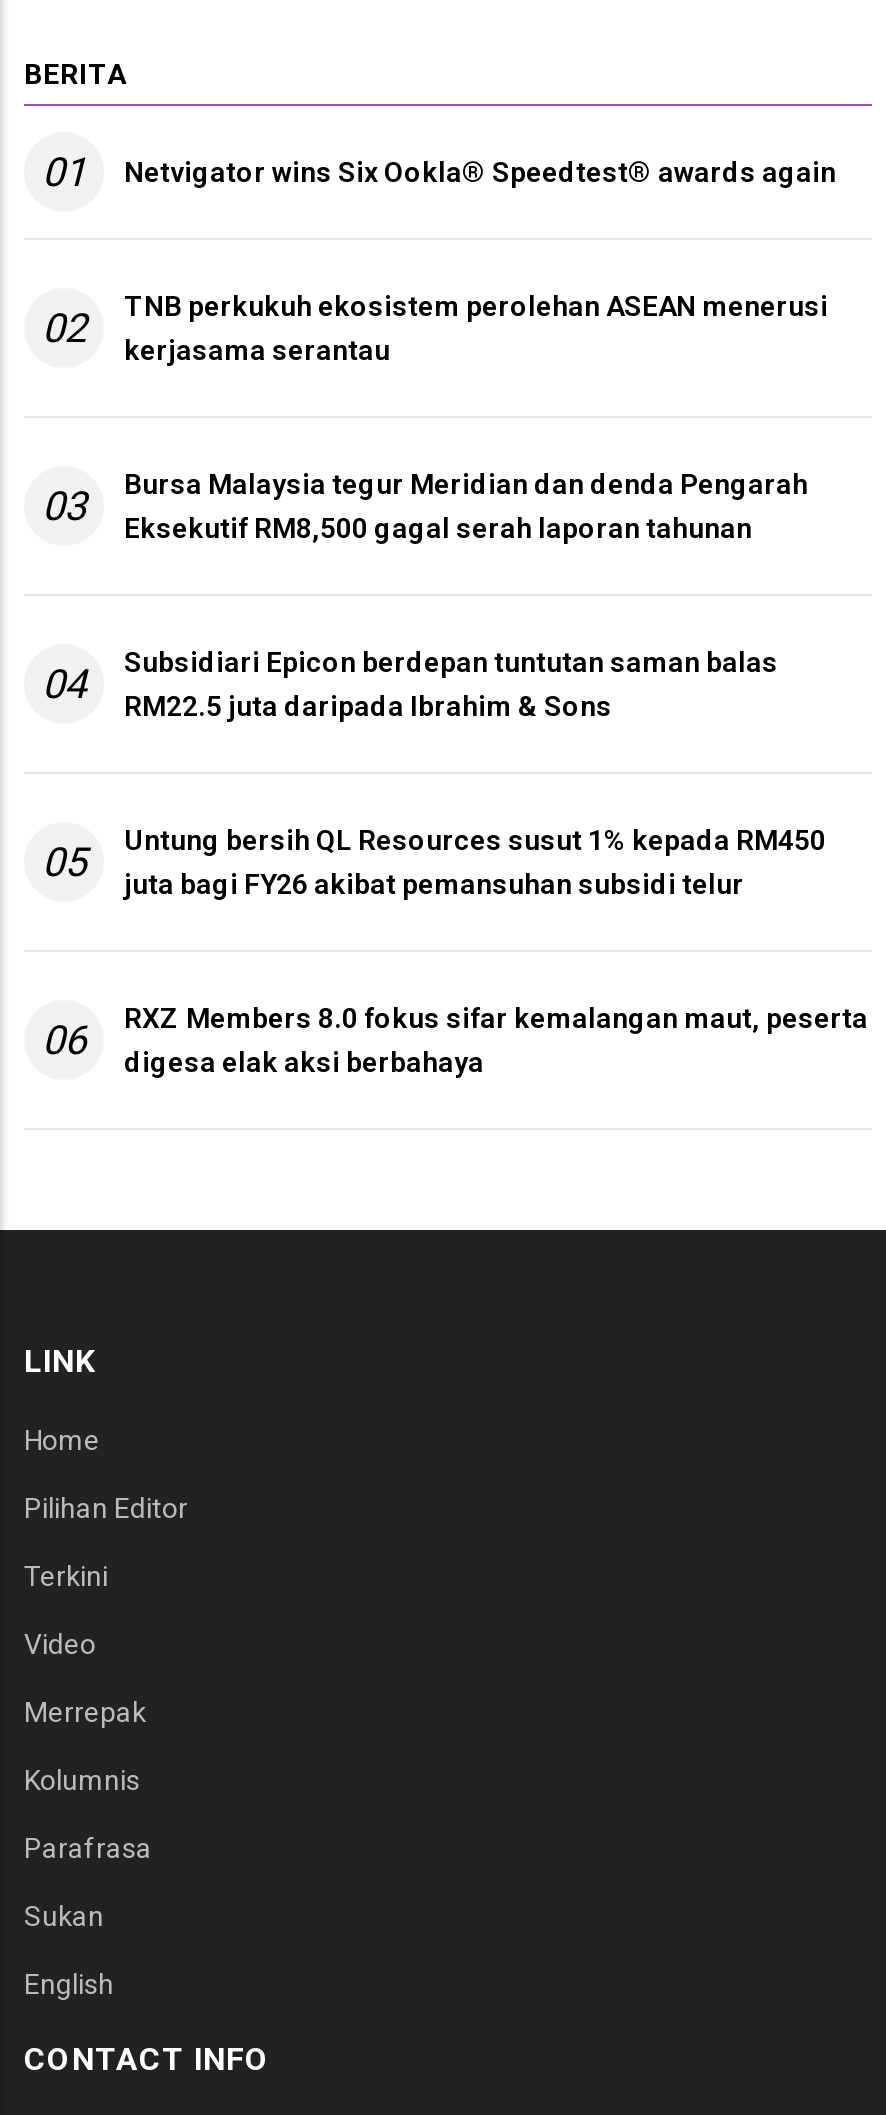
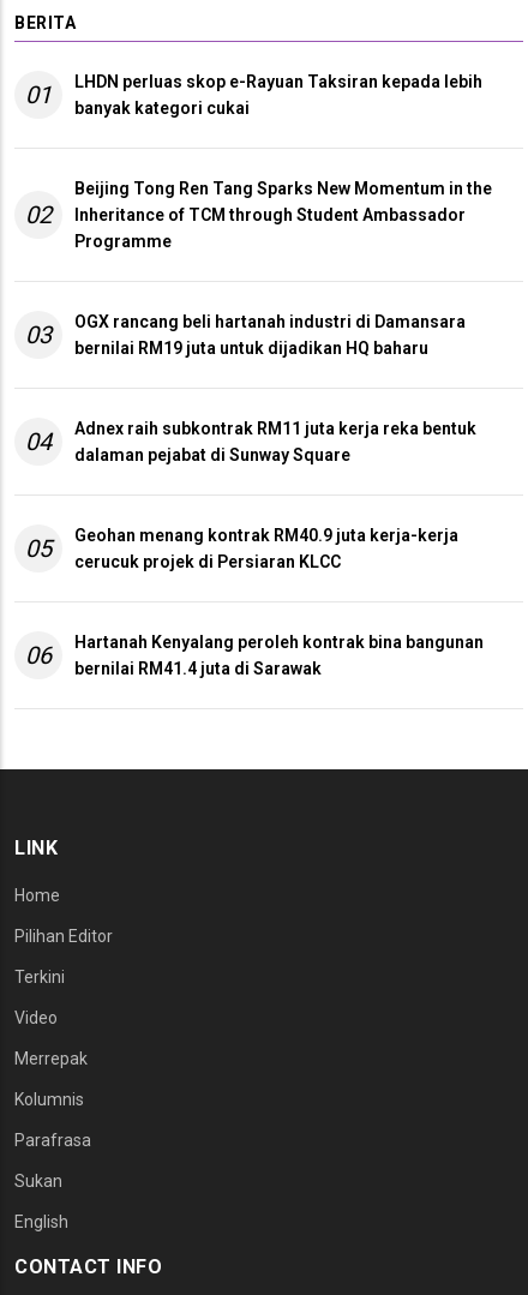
[124,156,836,188] Netvigator wins Six Ookla® Speedtest® awards again -> [74,72,482,118] LHDN perluas skop e-Rayuan Taksiran kepada lebih | banyak kategori cukai
[124,290,828,366] TNB perkukuh ekosistem perolehan ASEAN menerusi | kerjasama serantau -> [74,179,492,251] Beijing Tong Ren Tang Sparks New Momentum in the | Inheritance of TCM through Student Ambassador | Programme
[124,468,808,544] Bursa Malaysia tegur Meridian dan denda Pengarah | Eksekutif RM8,500 gagal serah laporan tahunan -> [74,312,466,358] OGX rancang beli hartanah industri di Damansara | bernilai RM19 juta untuk dijadikan HQ baharu
[124,646,778,722] Subsidiari Epicon berdepan tuntutan saman balas | RM22.5 juta daripada Ibrahim & Sons -> [74,419,476,465] Adnex raih subkontrak RM11 juta kerja reka bentuk | dalaman pejabat di Sunway Square
[124,824,826,900] Untung bersih QL Resources susut 1% kepada RM450 | juta bagi FY26 akibat pemansuhan subsidi telur -> [74,526,458,571] Geohan menang kontrak RM40.9 juta kerja-kerja | cerucuk projek di Persiaran KLCC
[124,1002,868,1078] RXZ Members 8.0 fokus sifar kemalangan maut, peserta | digesa elak aksi berbahaya -> [74,633,484,678] Hartanah Kenyalang peroleh kontrak bina bangunan | bernilai RM41.4 juta di Sarawak

